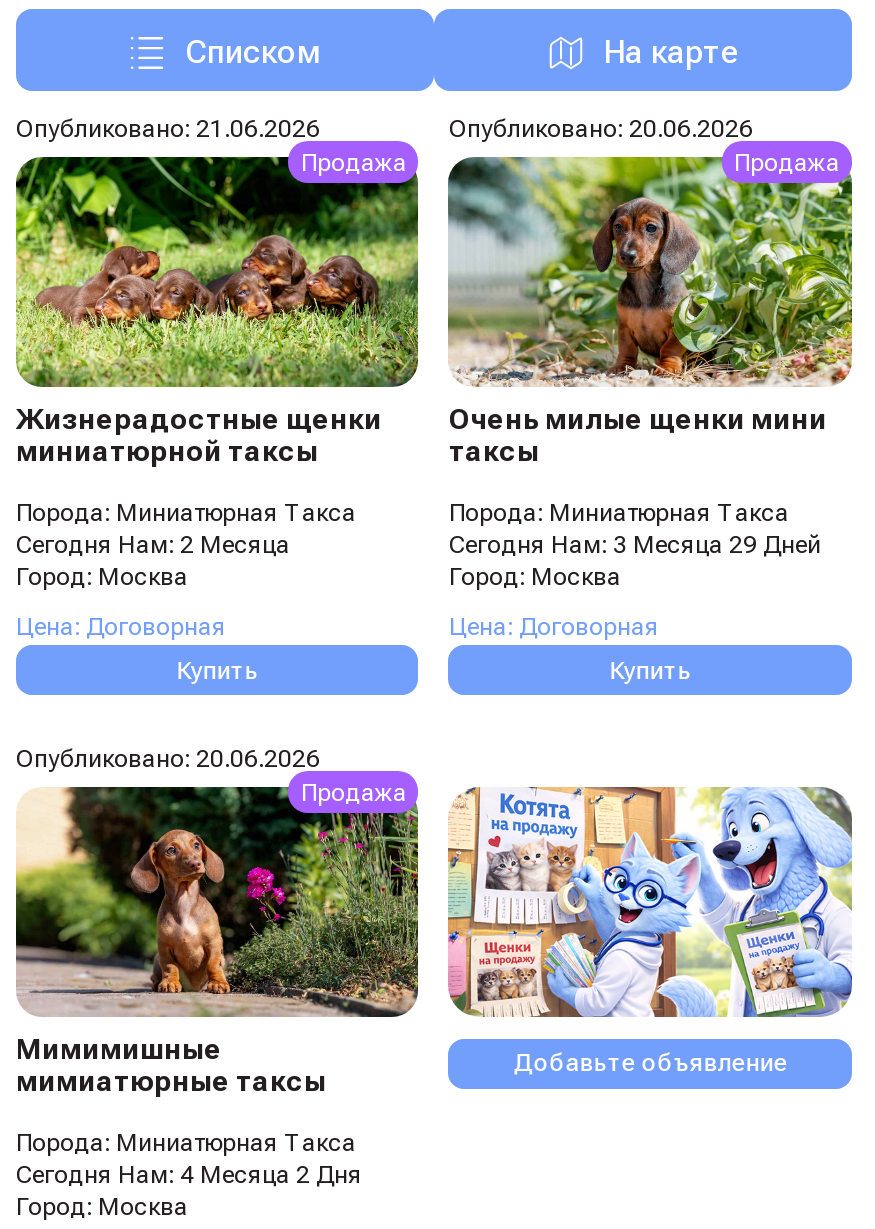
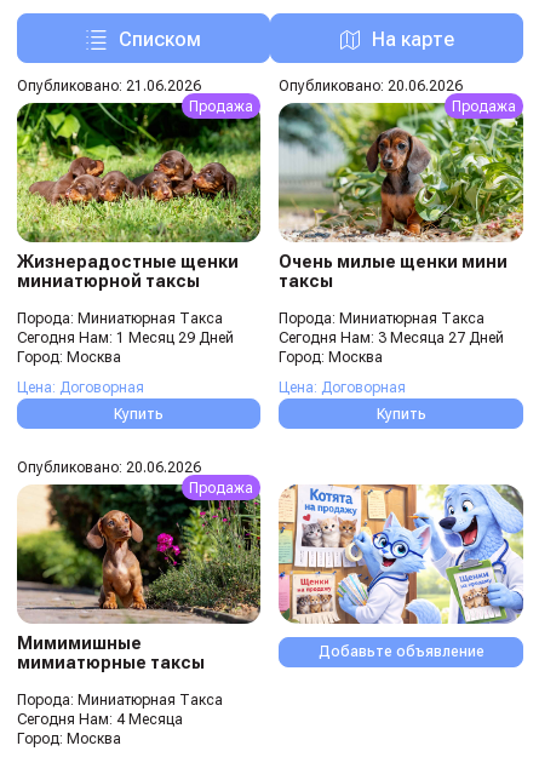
[16,530,290,558] Сегодня Нам: 2 Месяца -> [17,329,234,346] Сегодня Нам: 1 Месяц 29 Дней
[449,530,821,558] Сегодня Нам: 3 Месяца 29 Дней -> [279,329,504,346] Сегодня Нам: 3 Месяца 27 Дней
[16,1160,362,1188] Сегодня Нам: 4 Месяца 2 Дня -> [17,710,183,727] Сегодня Нам: 4 Месяца

